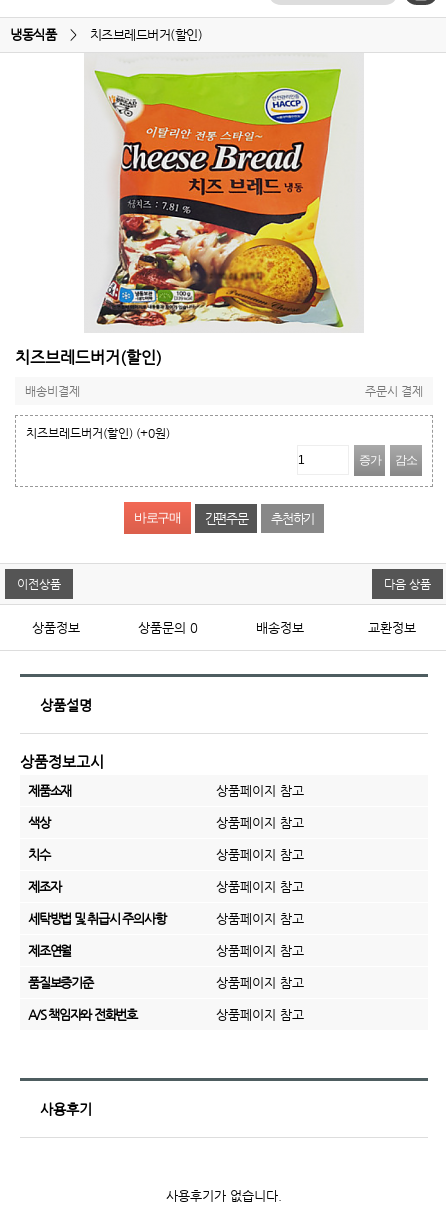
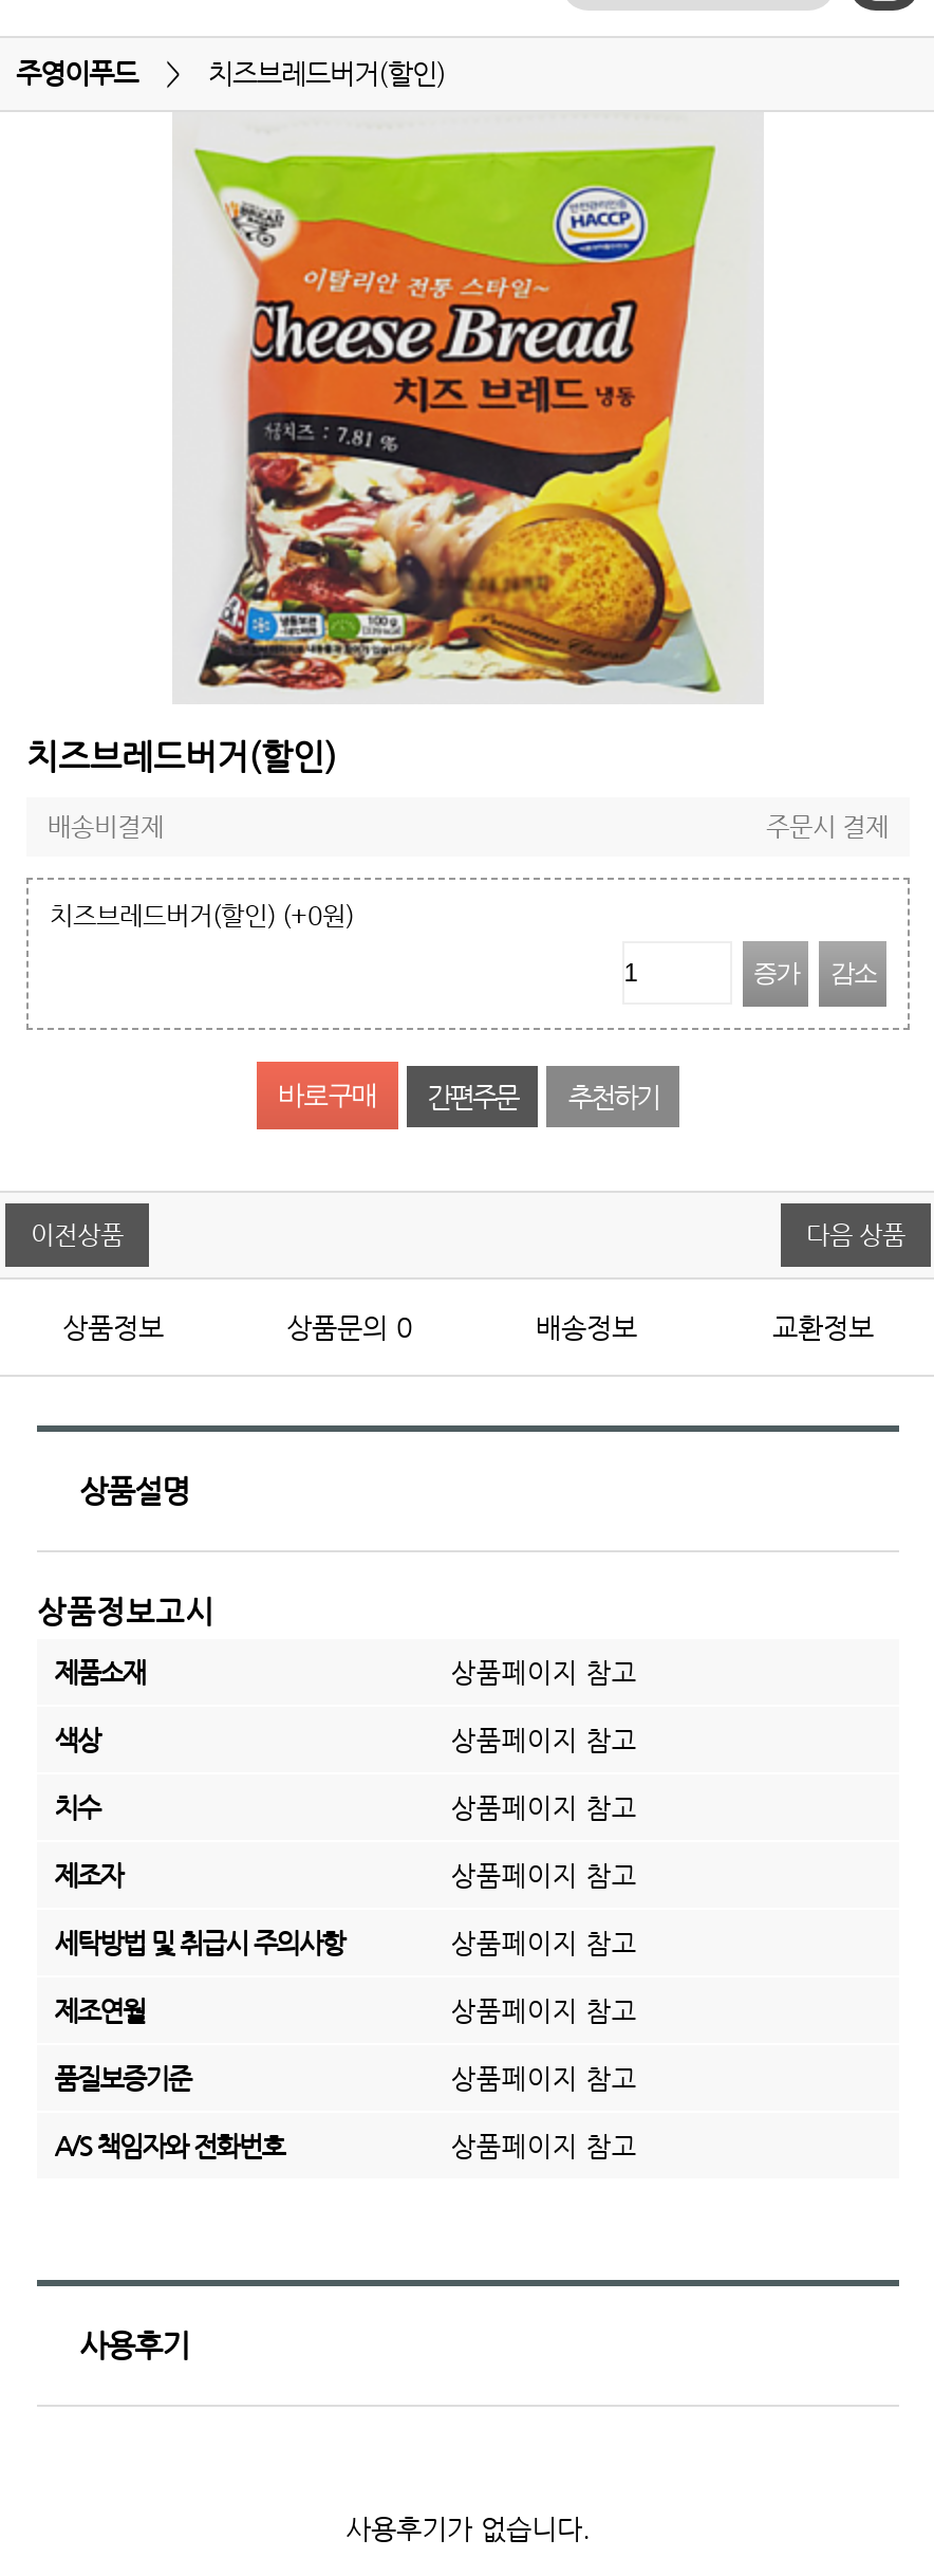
[10,27,56,42] 냉동식품 -> [16,57,137,89] 주영이푸드

